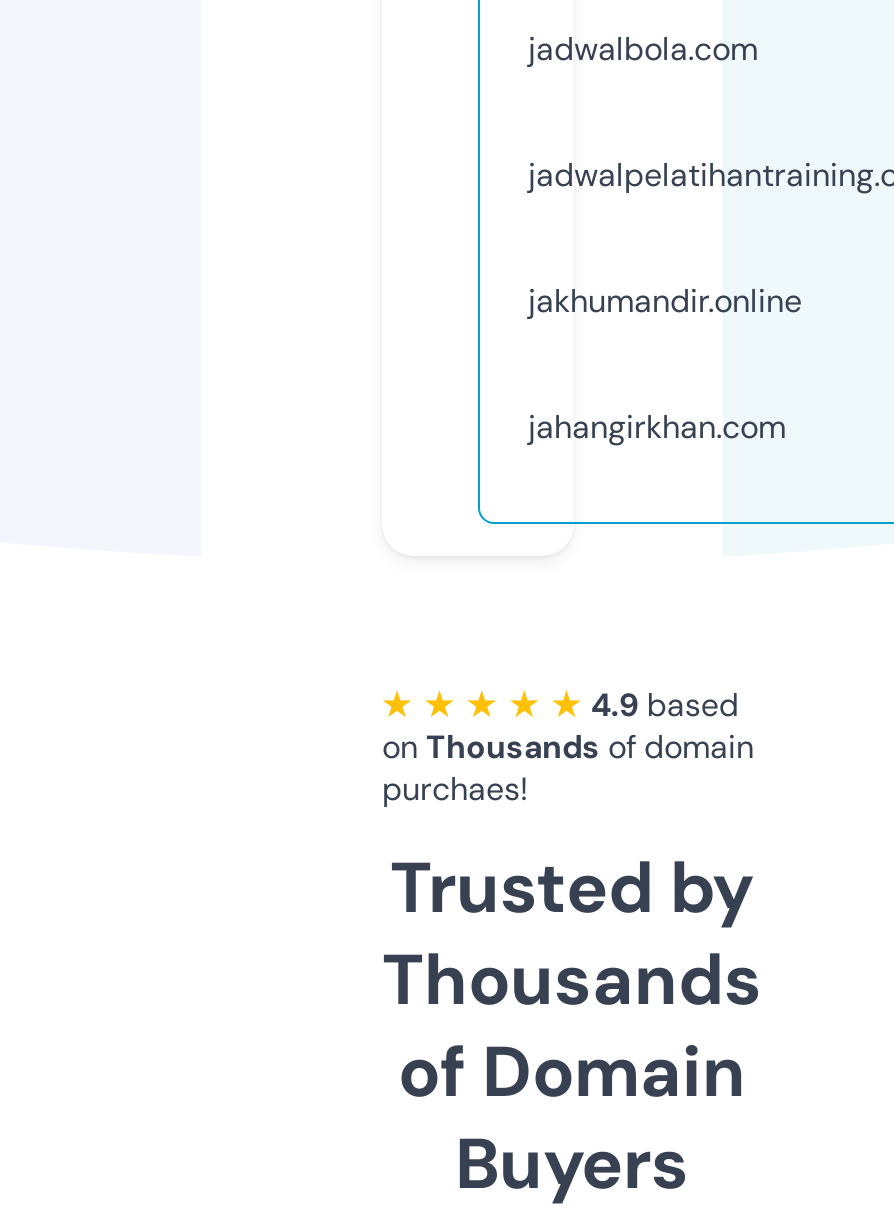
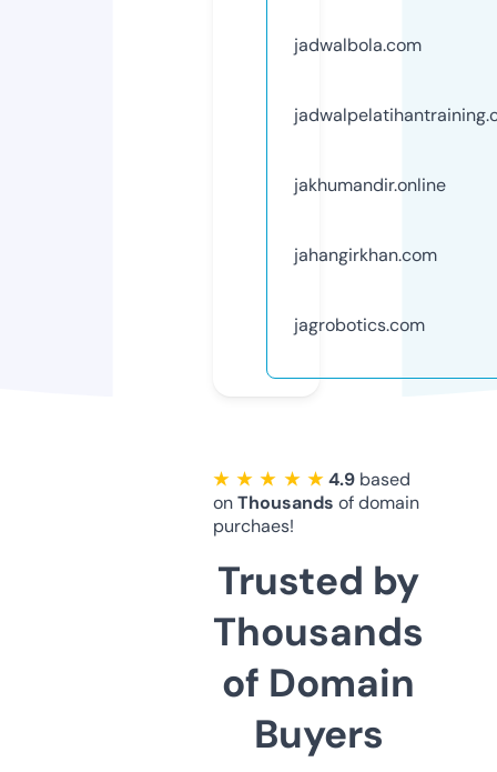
none -> [294,313,425,336] jagrobotics.com

